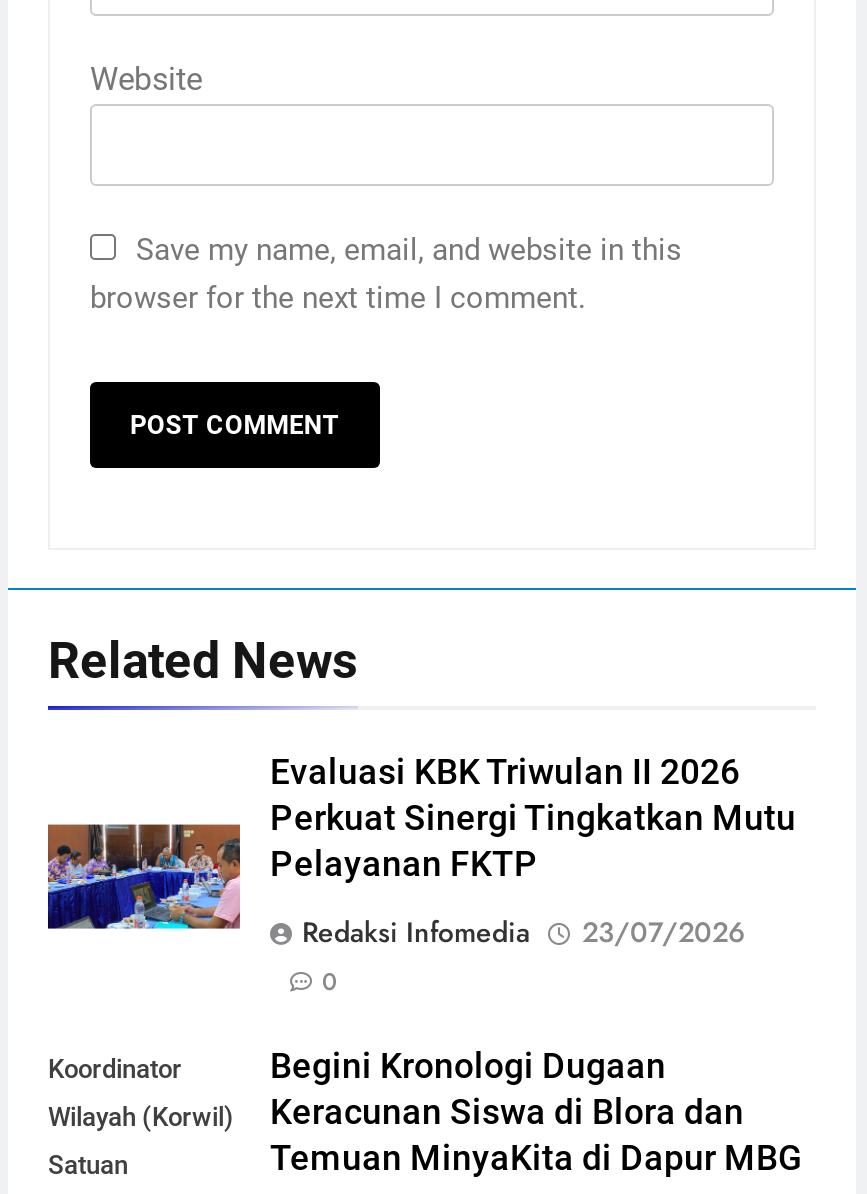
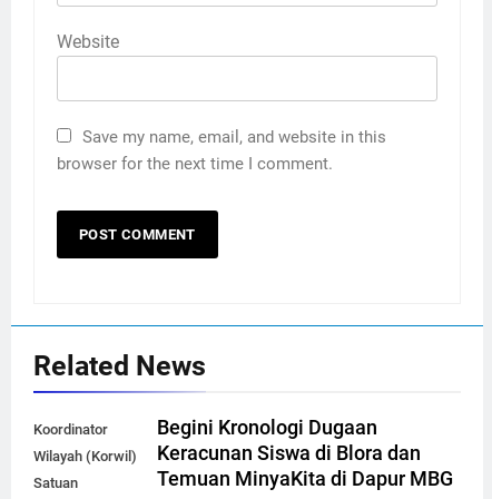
[46,752,796,1000] [image] | Evaluasi KBK Triwulan II 2026 | Perkuat Sinergi Tingkatkan Mutu | Pelayanan FKTP | Redaksi Infomedia | 23/07/2026 | 0 -> none

